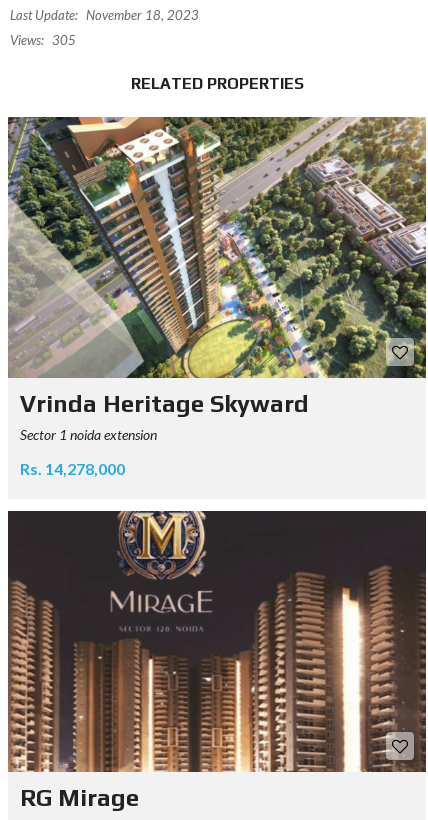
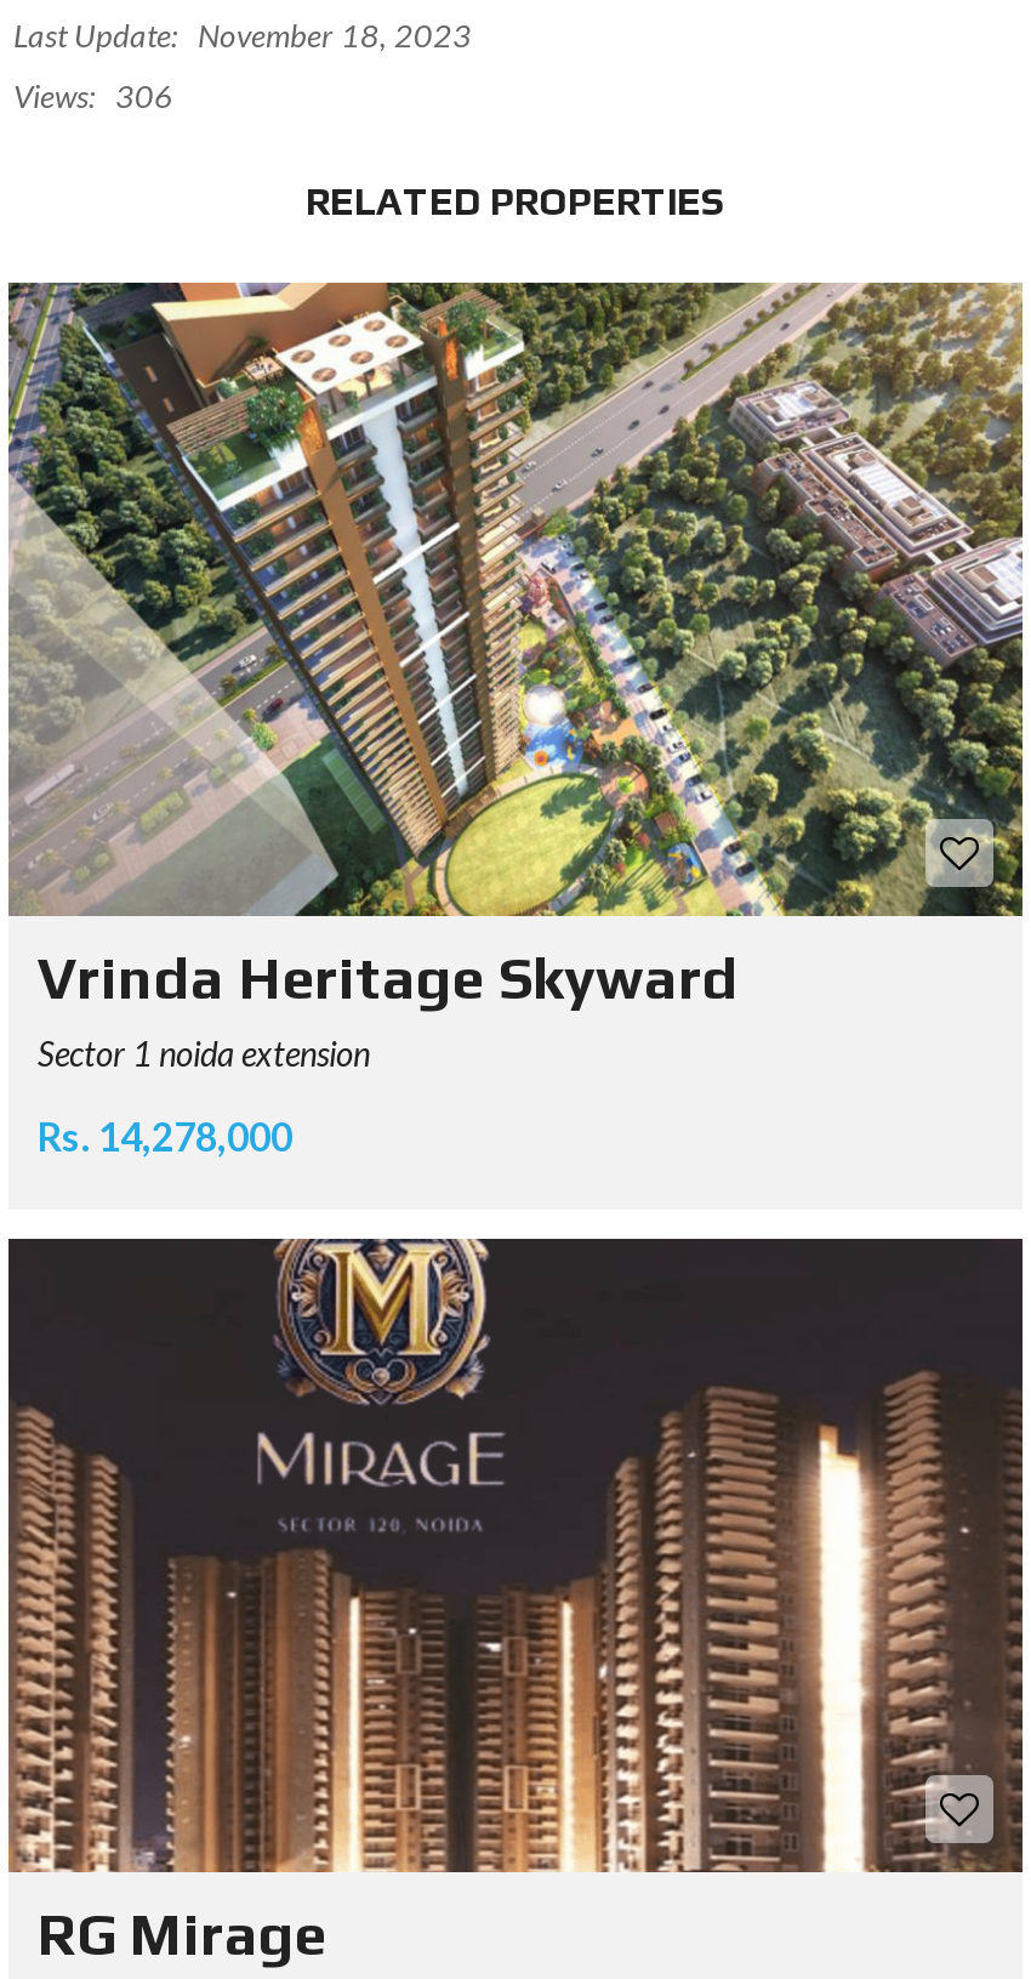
[10,31,76,47] Views: 305 -> [13,75,173,114] Views: 306

